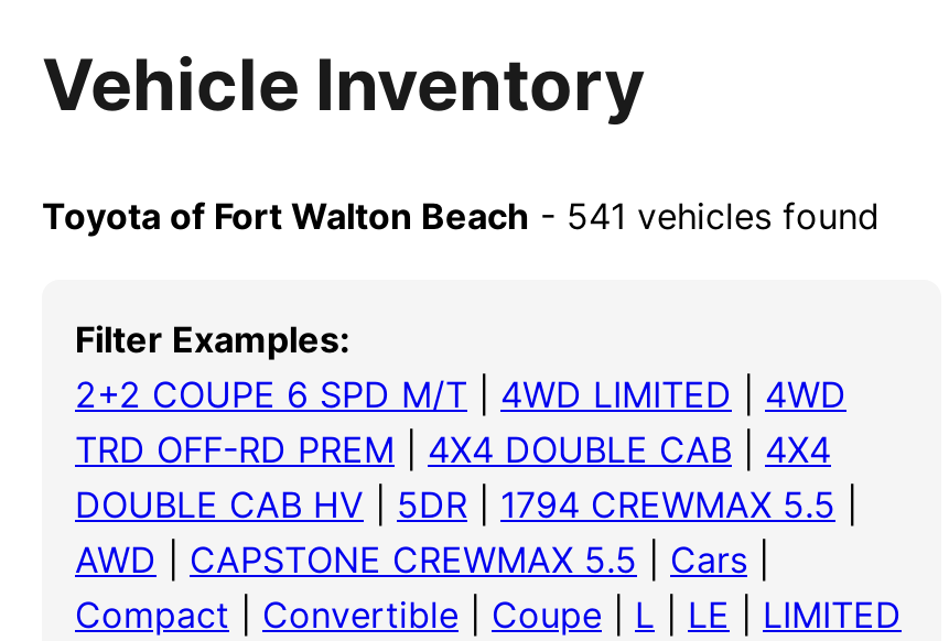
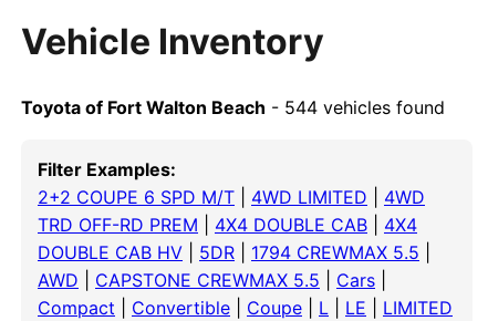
[42,194,880,238] Toyota of Fort Walton Beach - 541 vehicles found -> [21,96,445,118] Toyota of Fort Walton Beach - 544 vehicles found

